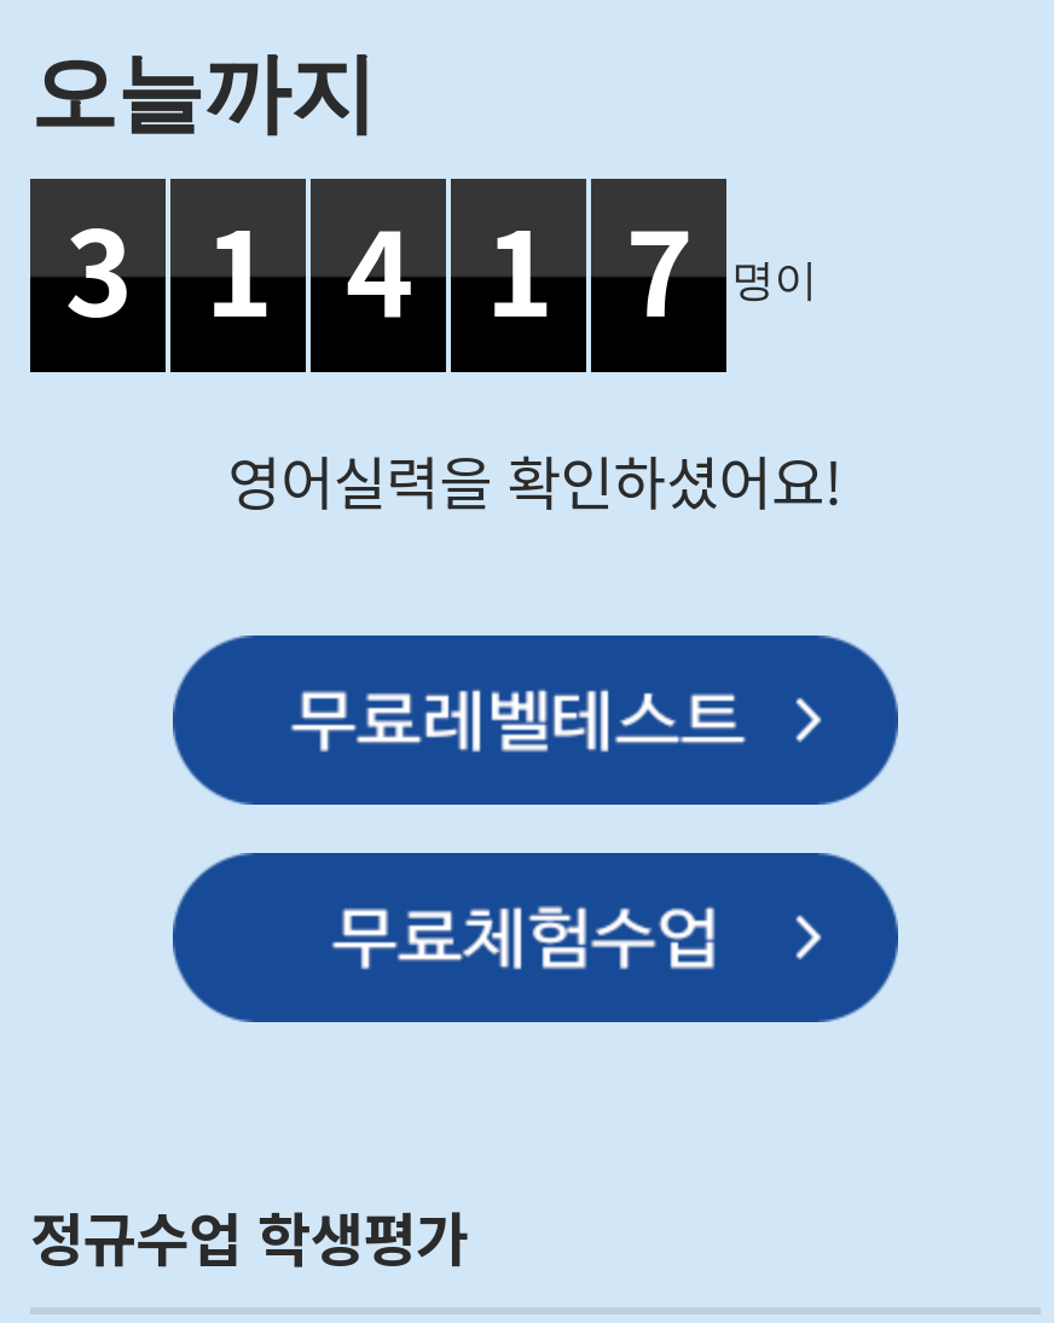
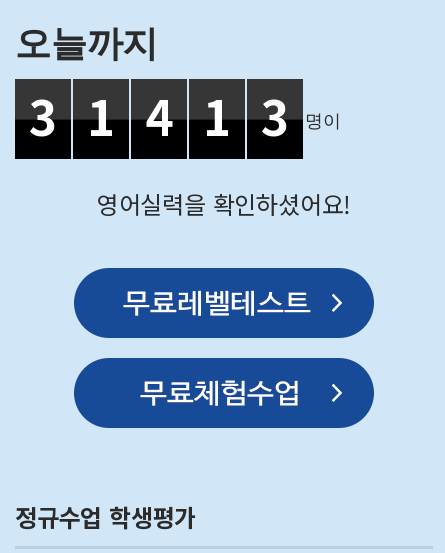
[64,180,817,349] 3 1 4 1 7 명이 -> [29,79,341,149] 3 1 4 1 3 명이

